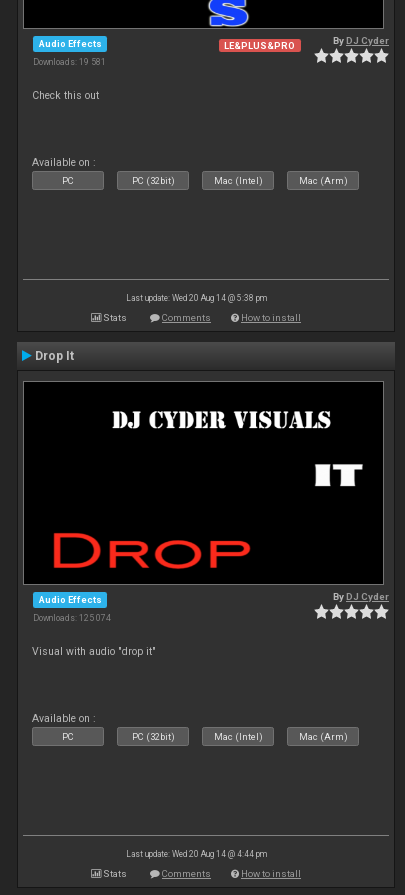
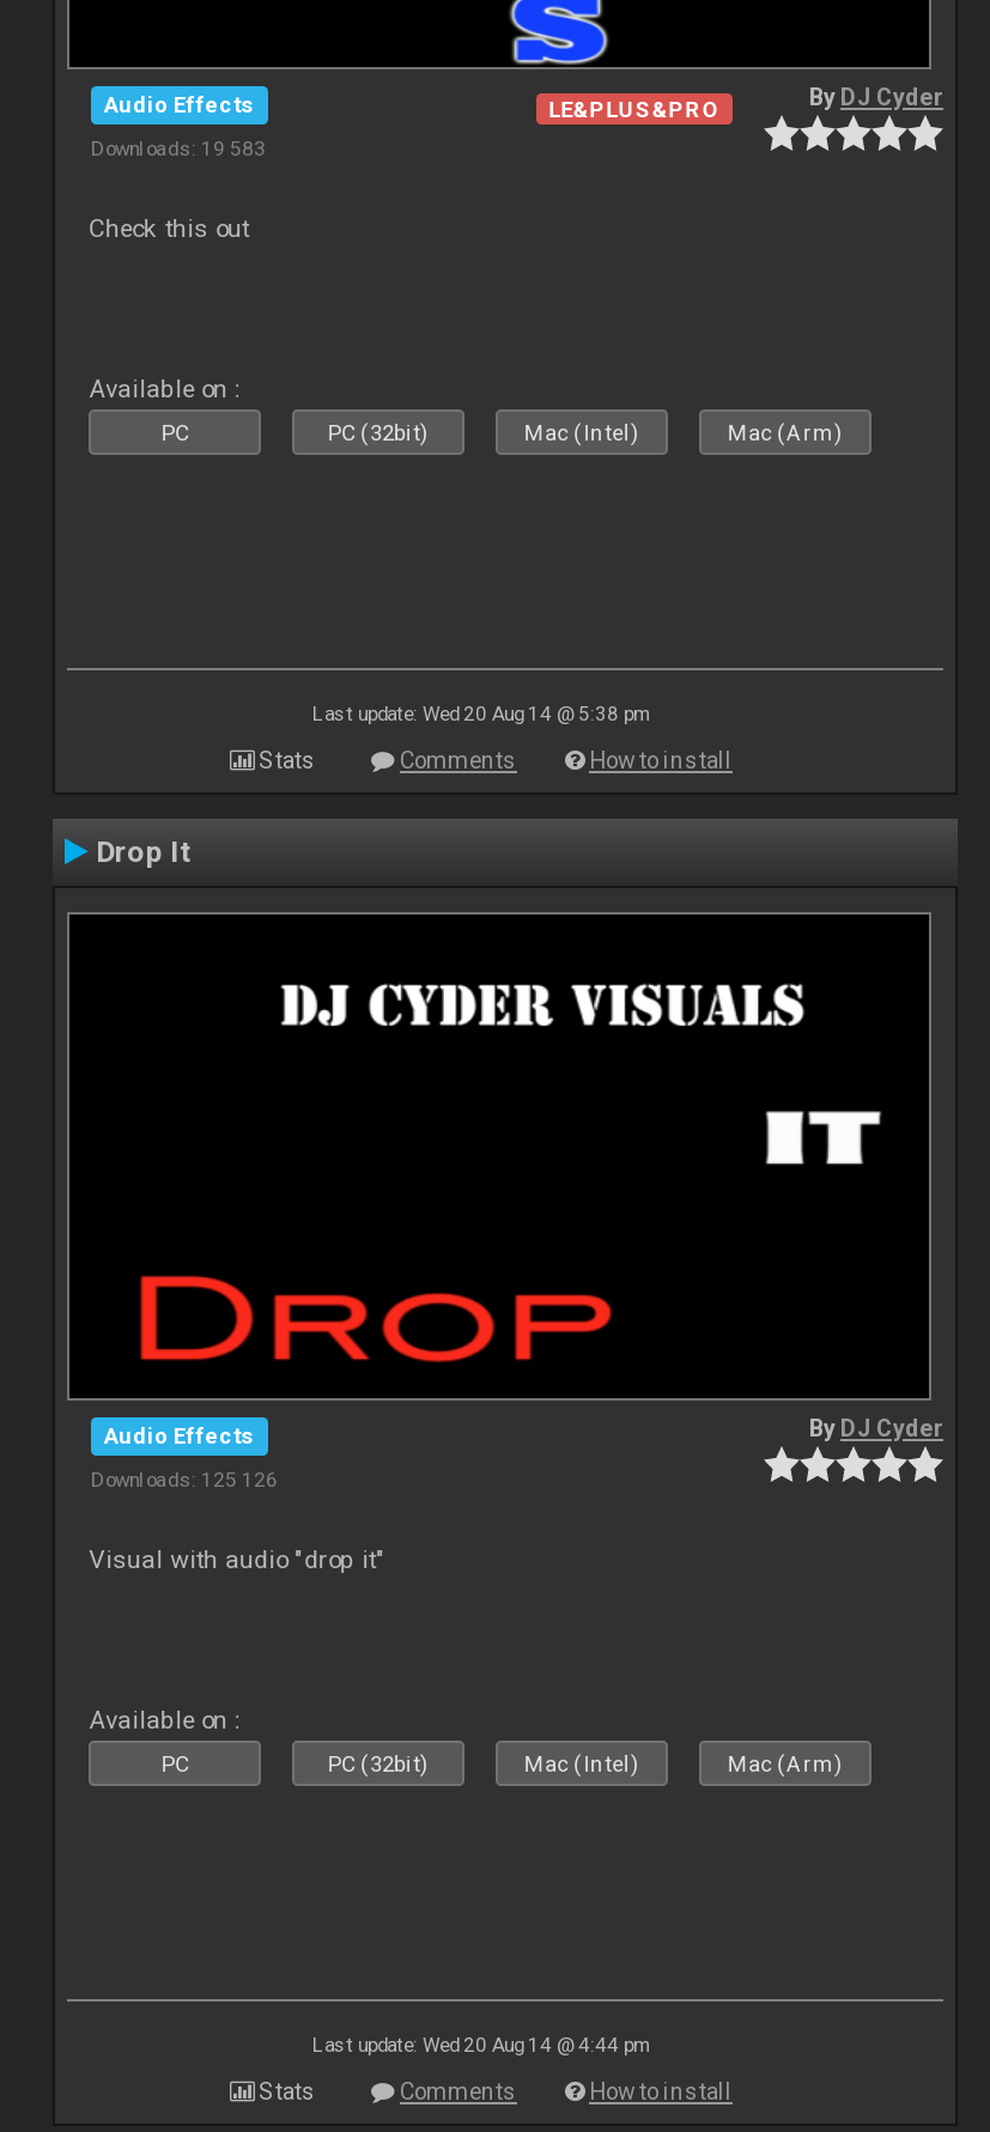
[33,57,106,67] Downloads: 19 581 -> [91,136,266,160] Downloads: 19 583
[33,613,111,623] Downloads: 125 074 -> [91,1467,278,1491] Downloads: 125 126

